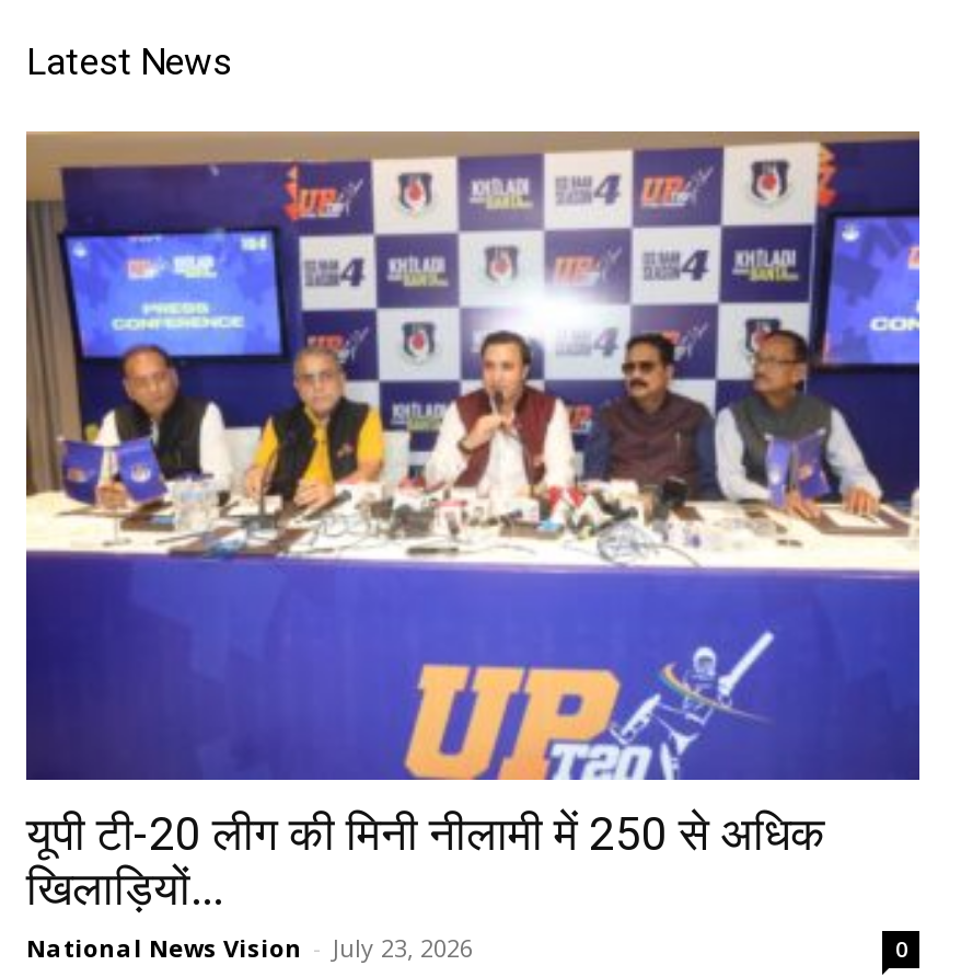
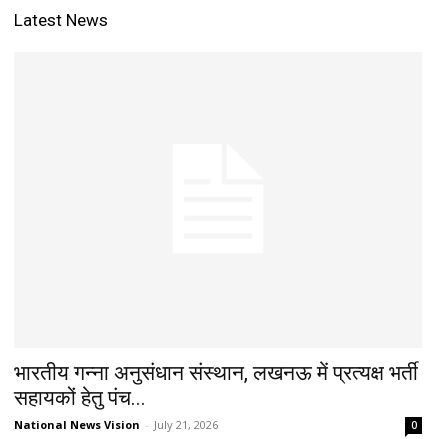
[24,129,922,782] [image] -> none
[26,809,825,965] यूपी टी-20 लीग की मिनी नीलामी में 250 से अधिक | खिलाड़ियों... | National News Vision - July 23, 2026 -> [14,361,418,432] भारतीय गन्ना अनुसंधान संस्थान, लखनऊ में प्रत्यक्ष भर्ती | सहायकों हेतु पंच... | National News Vision - July 21, 2026

